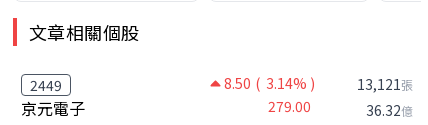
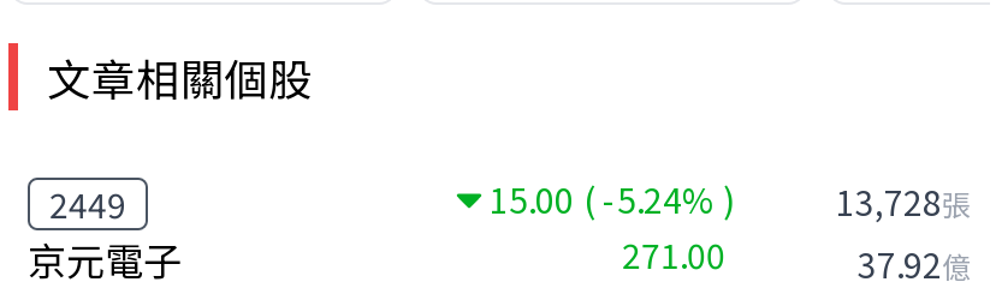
[221,73,315,93] 8.50 ( 3.14% ) -> [482,176,735,224] 15.00 ( -5.24% )
[357,74,413,94] 13,121張 -> [836,179,971,227] 13,728張
[268,96,311,116] 279.00 -> [622,231,725,279] 271.00
[366,100,413,120] 36.32億 -> [858,241,971,289] 37.92億

